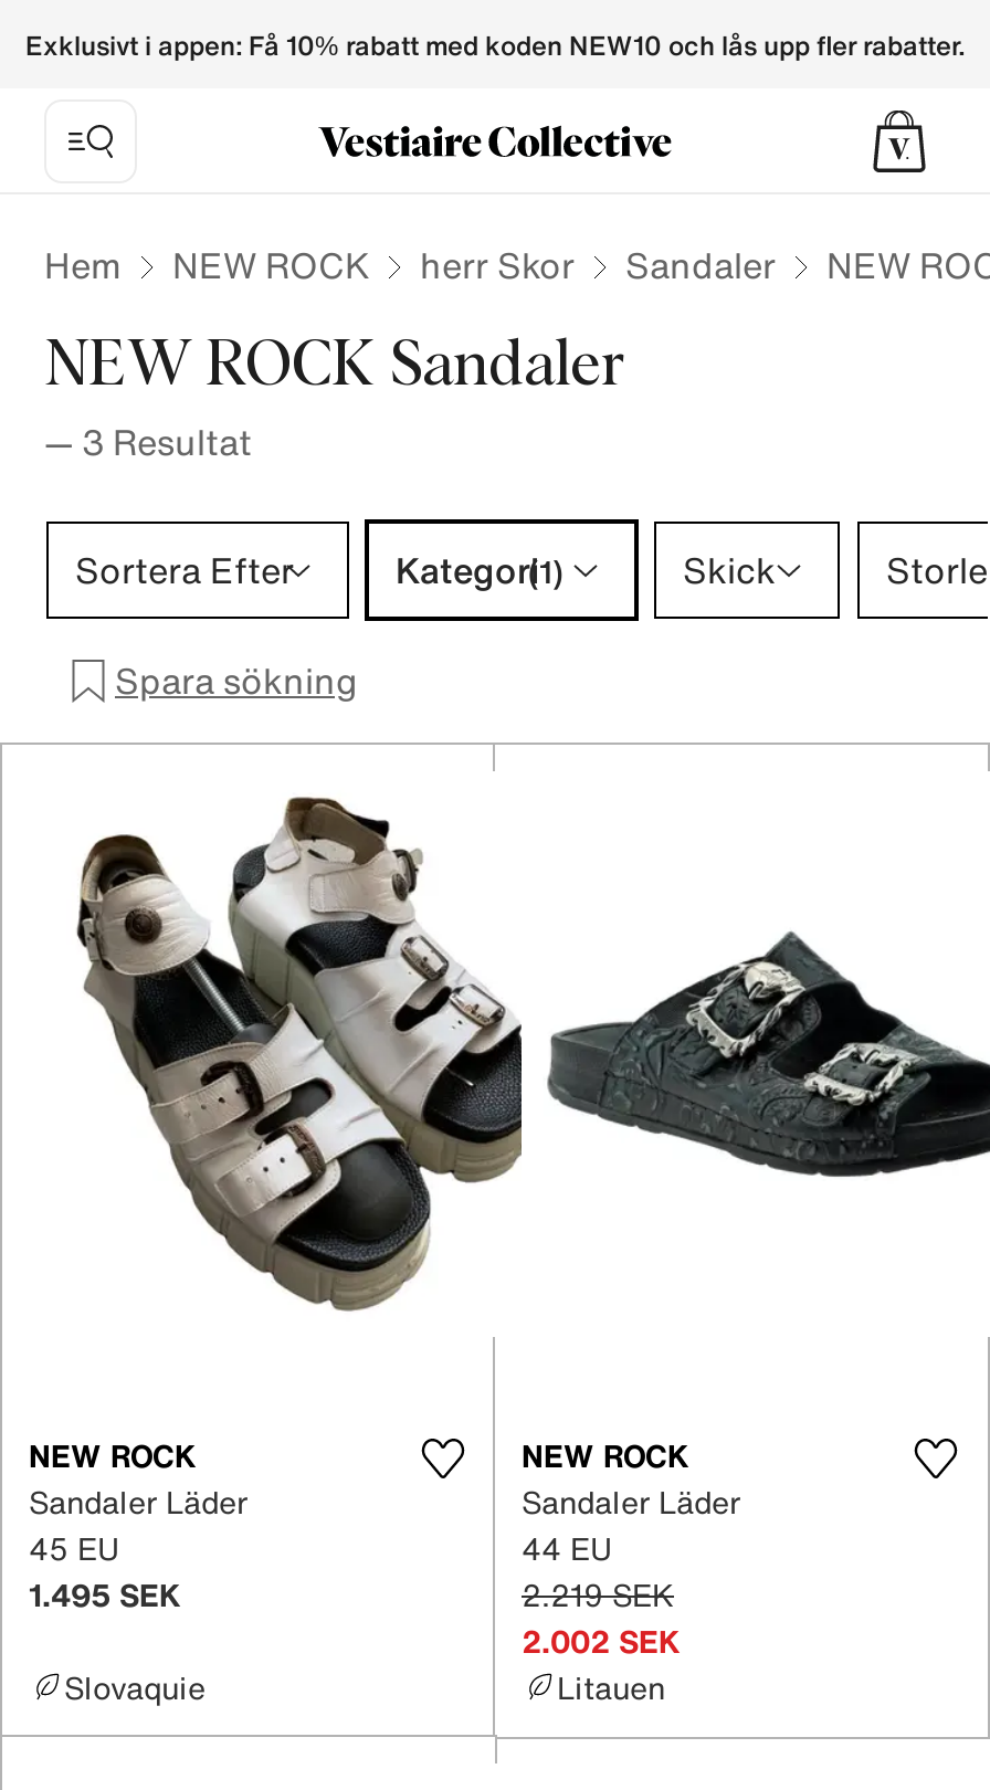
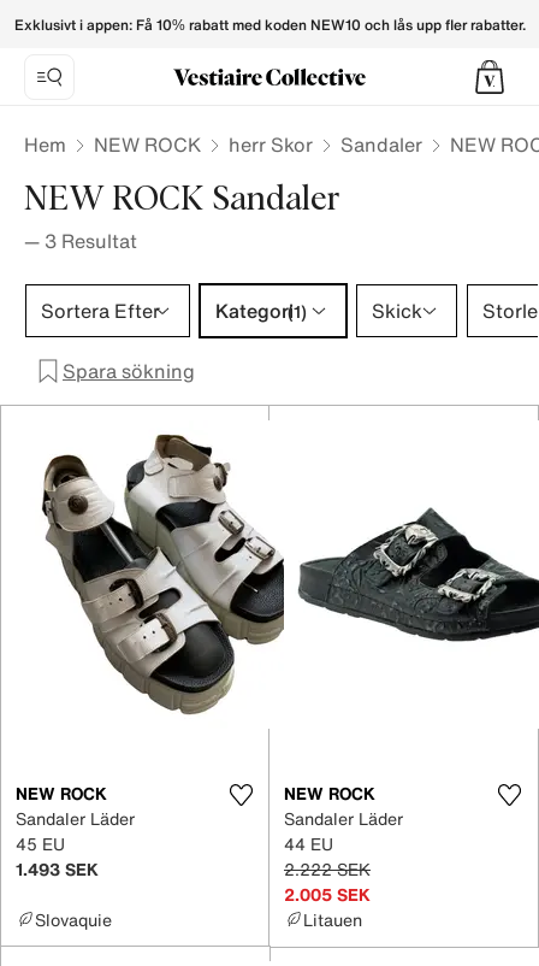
[29,1570,181,1617] 1.495 SEK -> [16,856,99,881] 1.493 SEK
[522,1570,674,1617] 2.219 SEK -> [284,856,371,881] 2.222 SEK
[522,1617,681,1663] 2.002 SEK -> [284,881,371,906] 2.005 SEK

